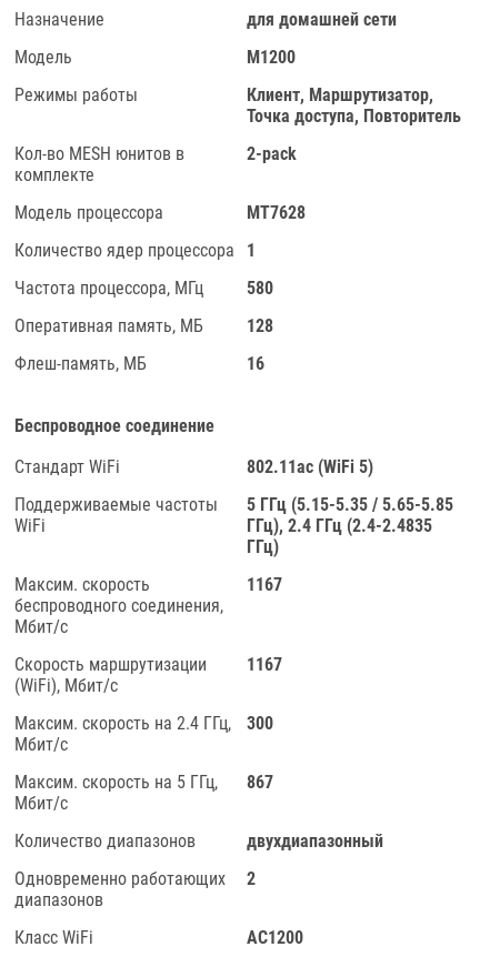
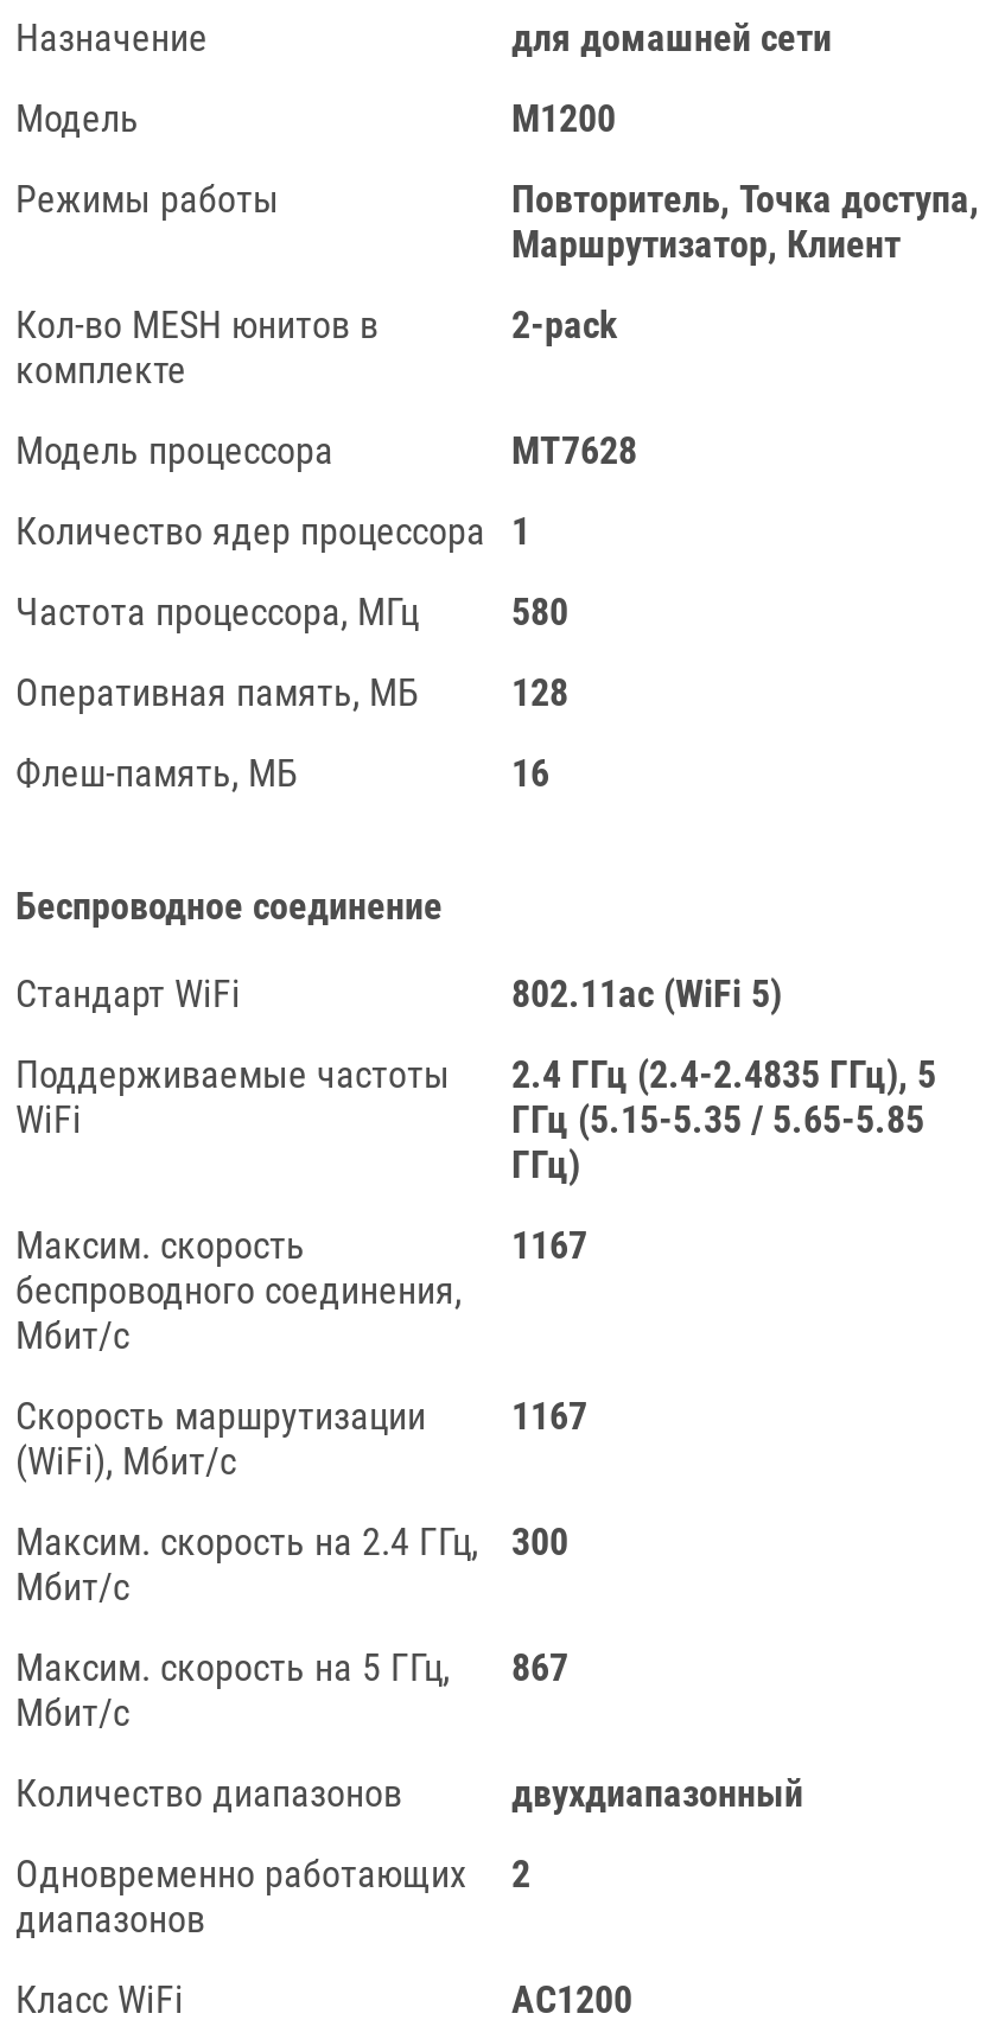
[247,84,461,127] Клиент, Маршрутизатор, | Точка доступа, Повторитель -> [511,177,979,267] Повторитель, Точка доступа, | Маршрутизатор, Клиент
[247,494,453,536] 5 ГГц (5.15-5.35 / 5.65-5.85 | ГГц), 2.4 ГГц (2.4-2.4835 -> [511,1052,936,1142] 2.4 ГГц (2.4-2.4835 ГГц), 5 | ГГц (5.15-5.35 / 5.65-5.85

